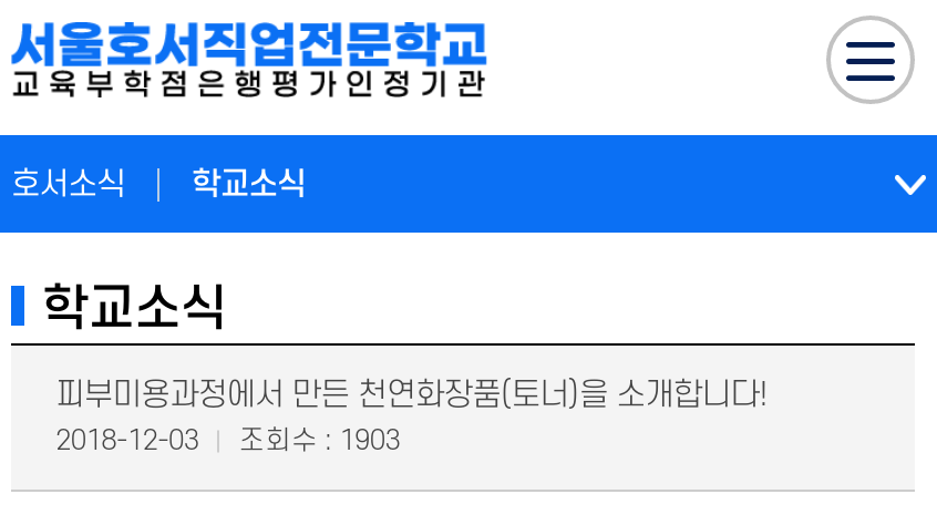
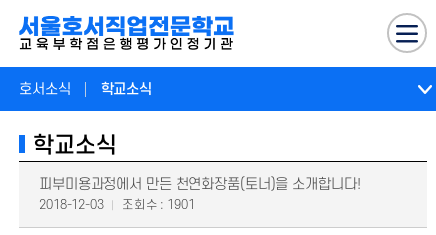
[55,425,400,456] 2018-12-03 조회수 : 1903 -> [39,198,195,212] 2018-12-03 조회수 : 1901

